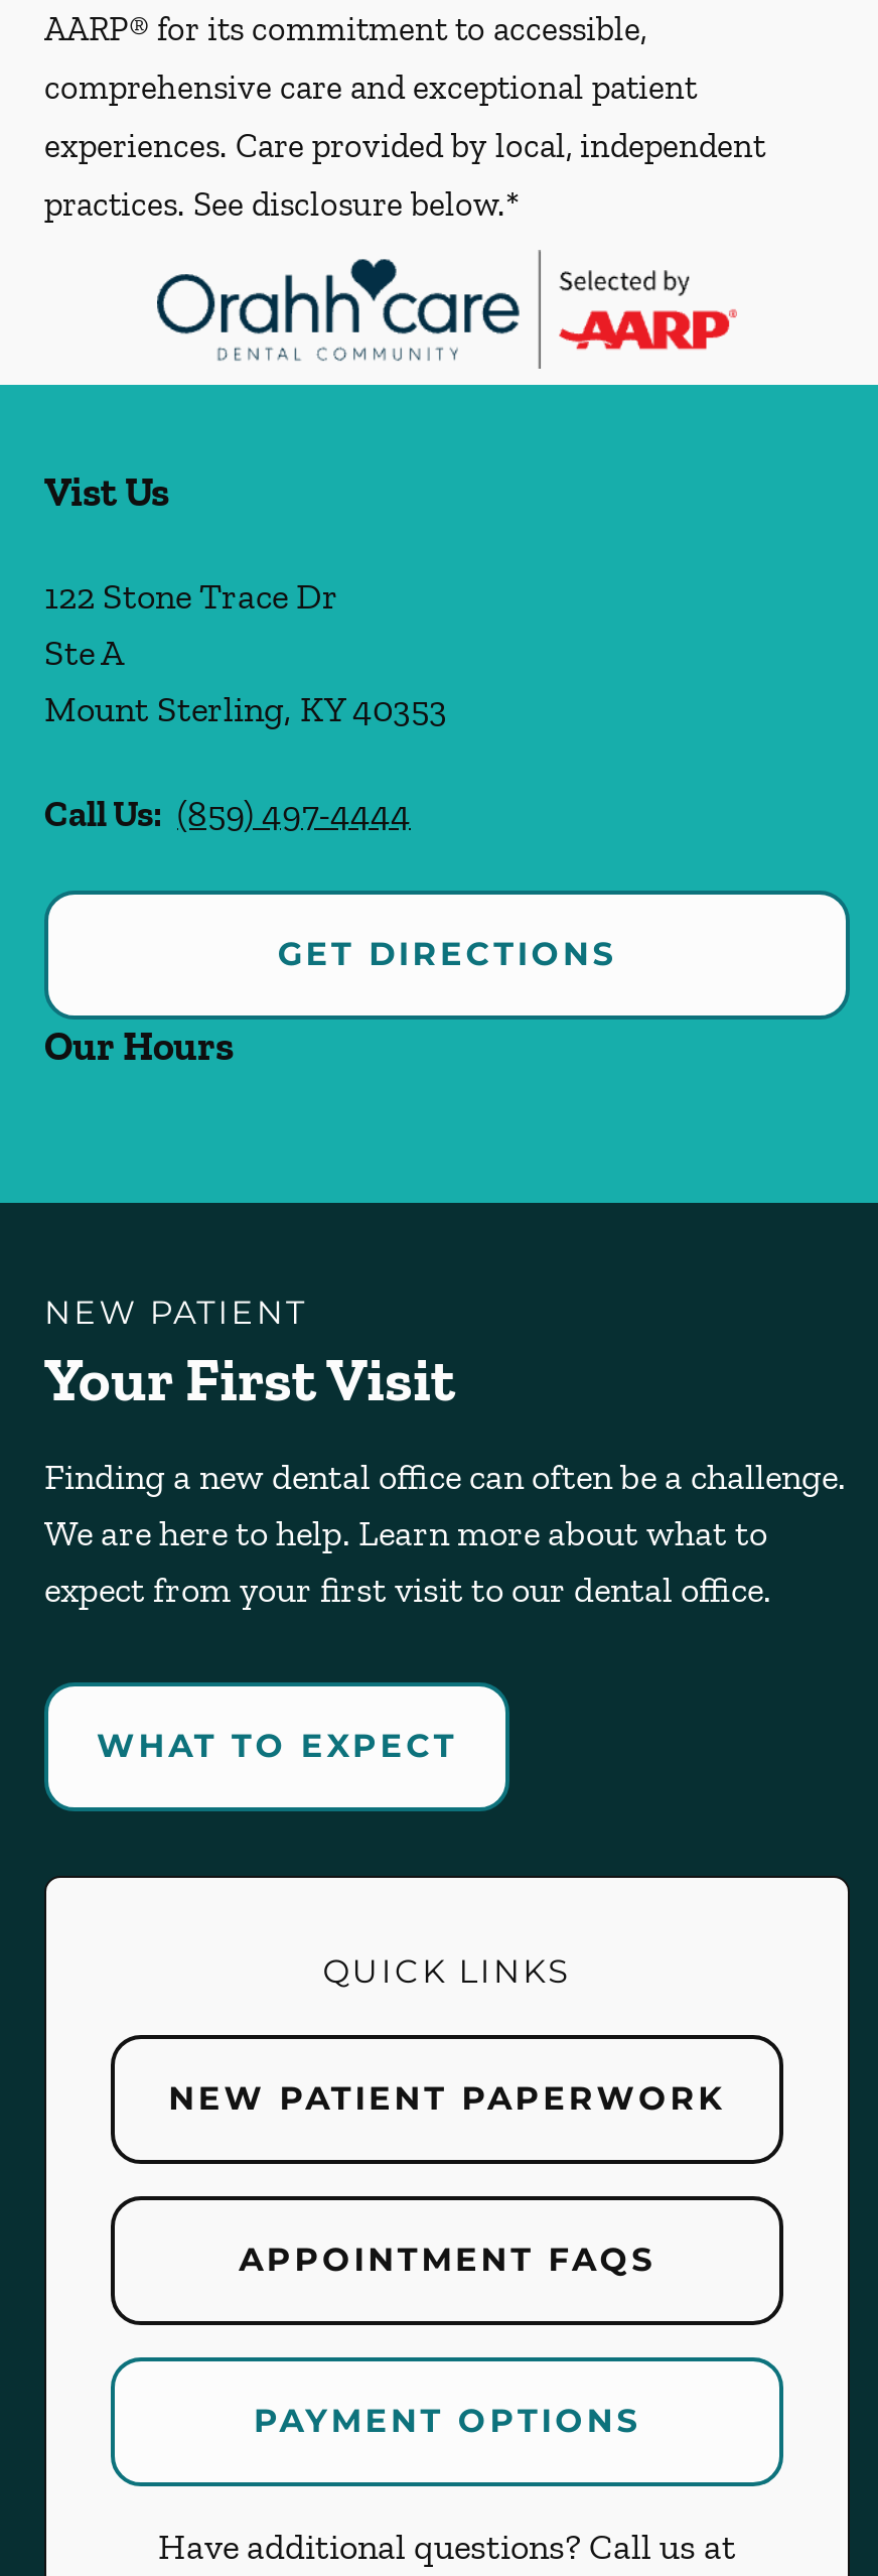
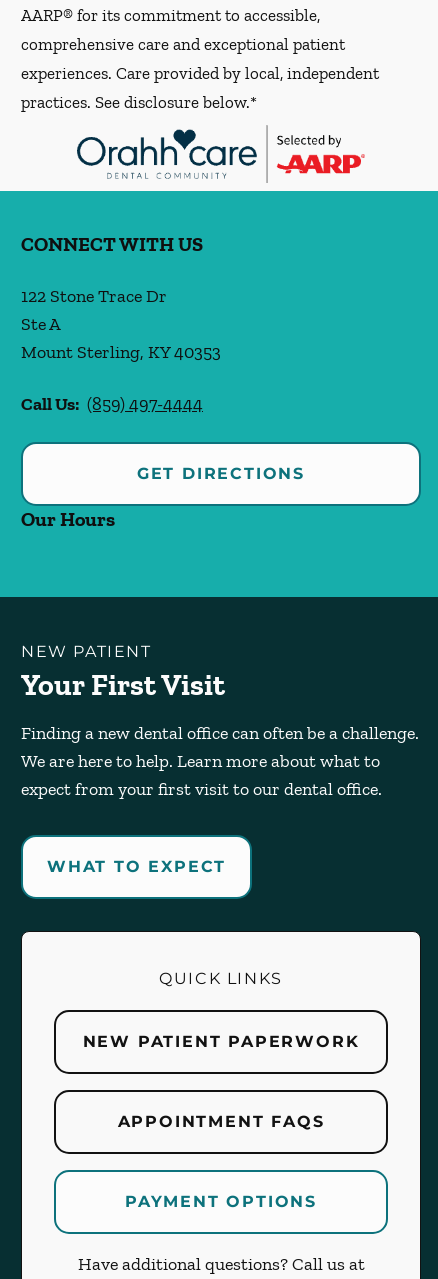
[44,467,169,515] Vist Us -> [21,232,203,256] CONNECT WITH US

